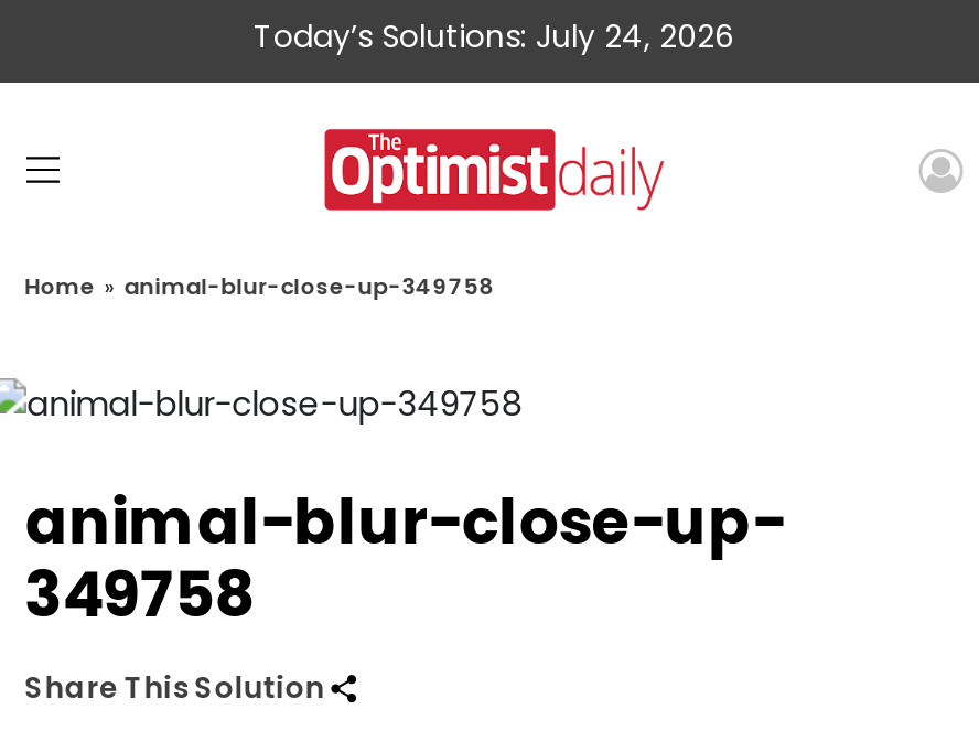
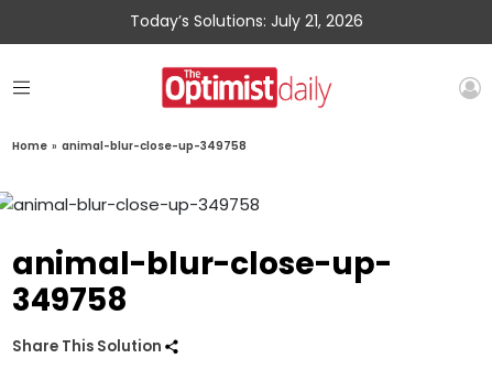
[254,14,734,58] Today’s Solutions: July 24, 2026 -> [130,10,363,32] Today’s Solutions: July 21, 2026

